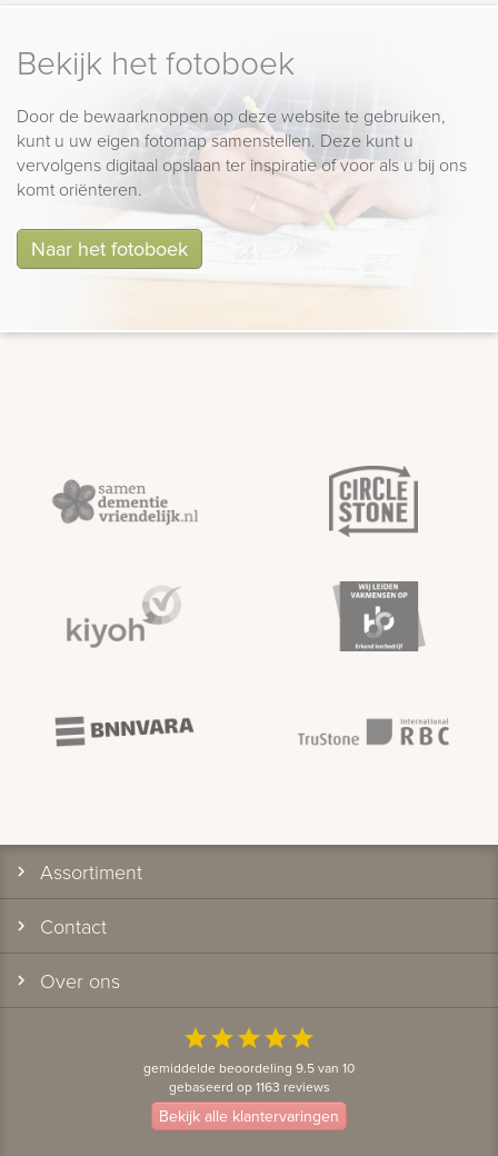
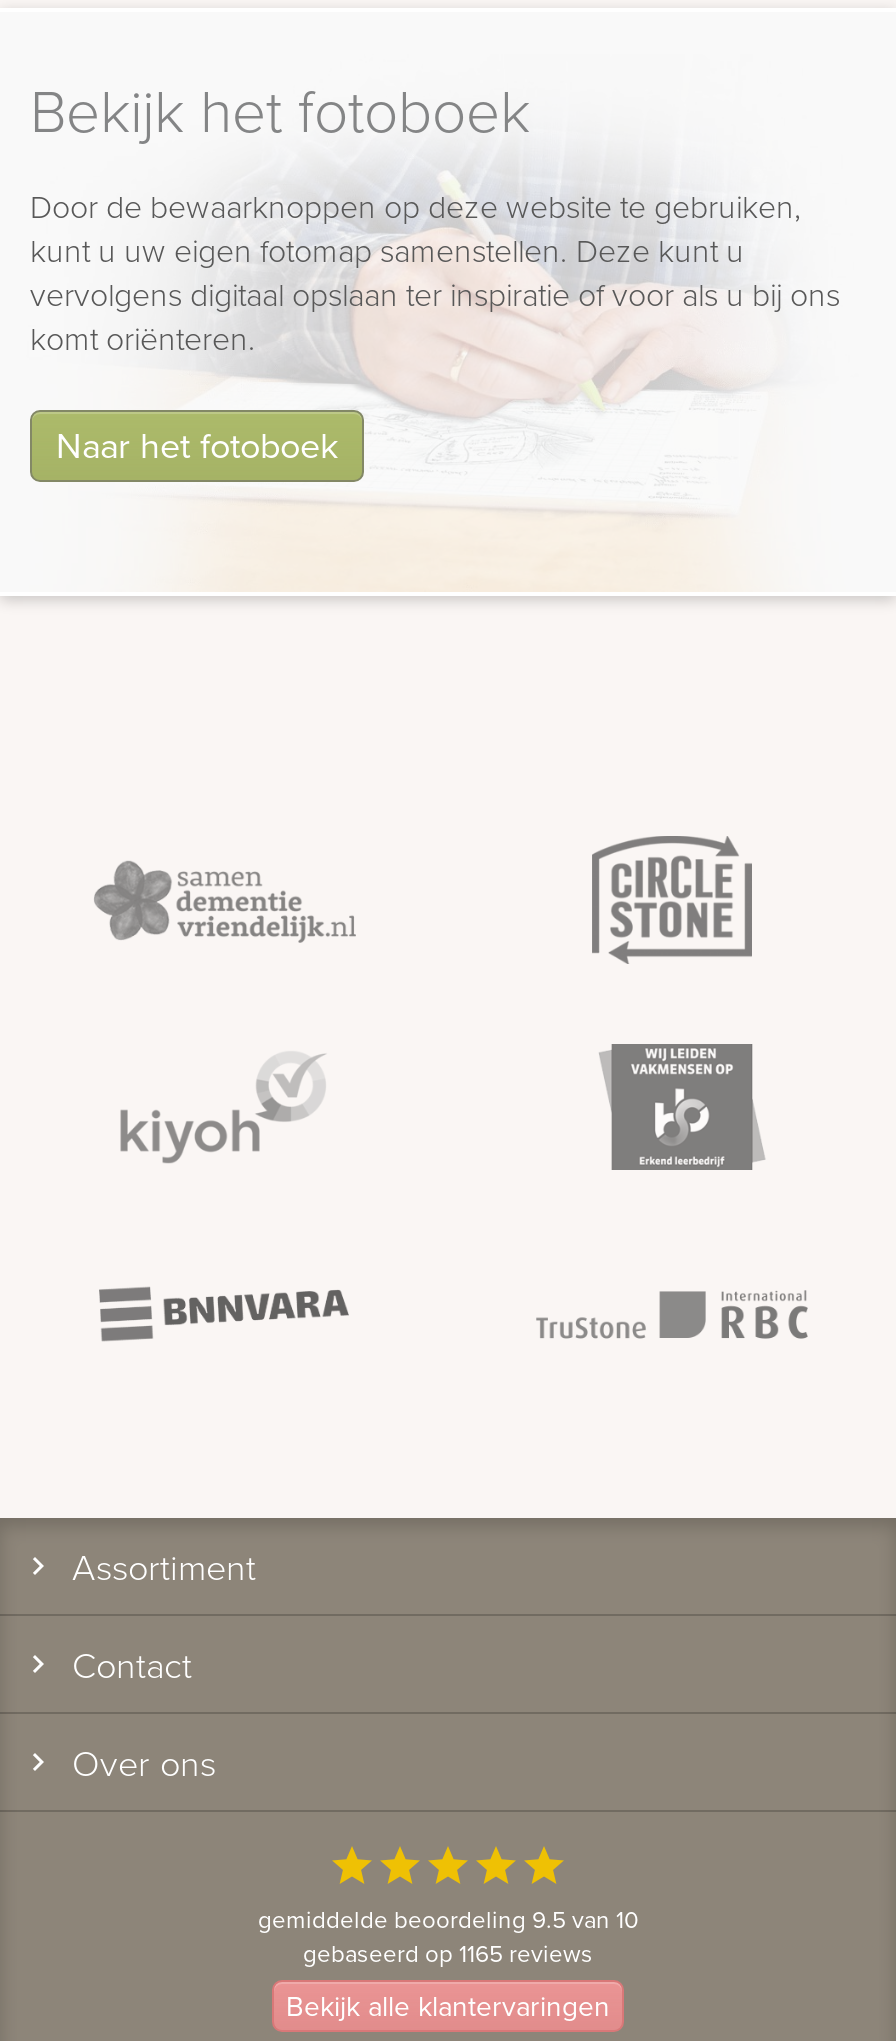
[168,1077,330,1096] gebaseerd op 1163 reviews -> [303,1936,593,1970] gebaseerd op 1165 reviews

